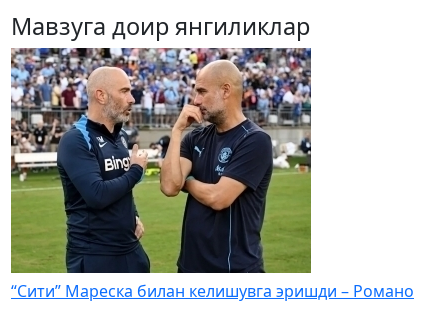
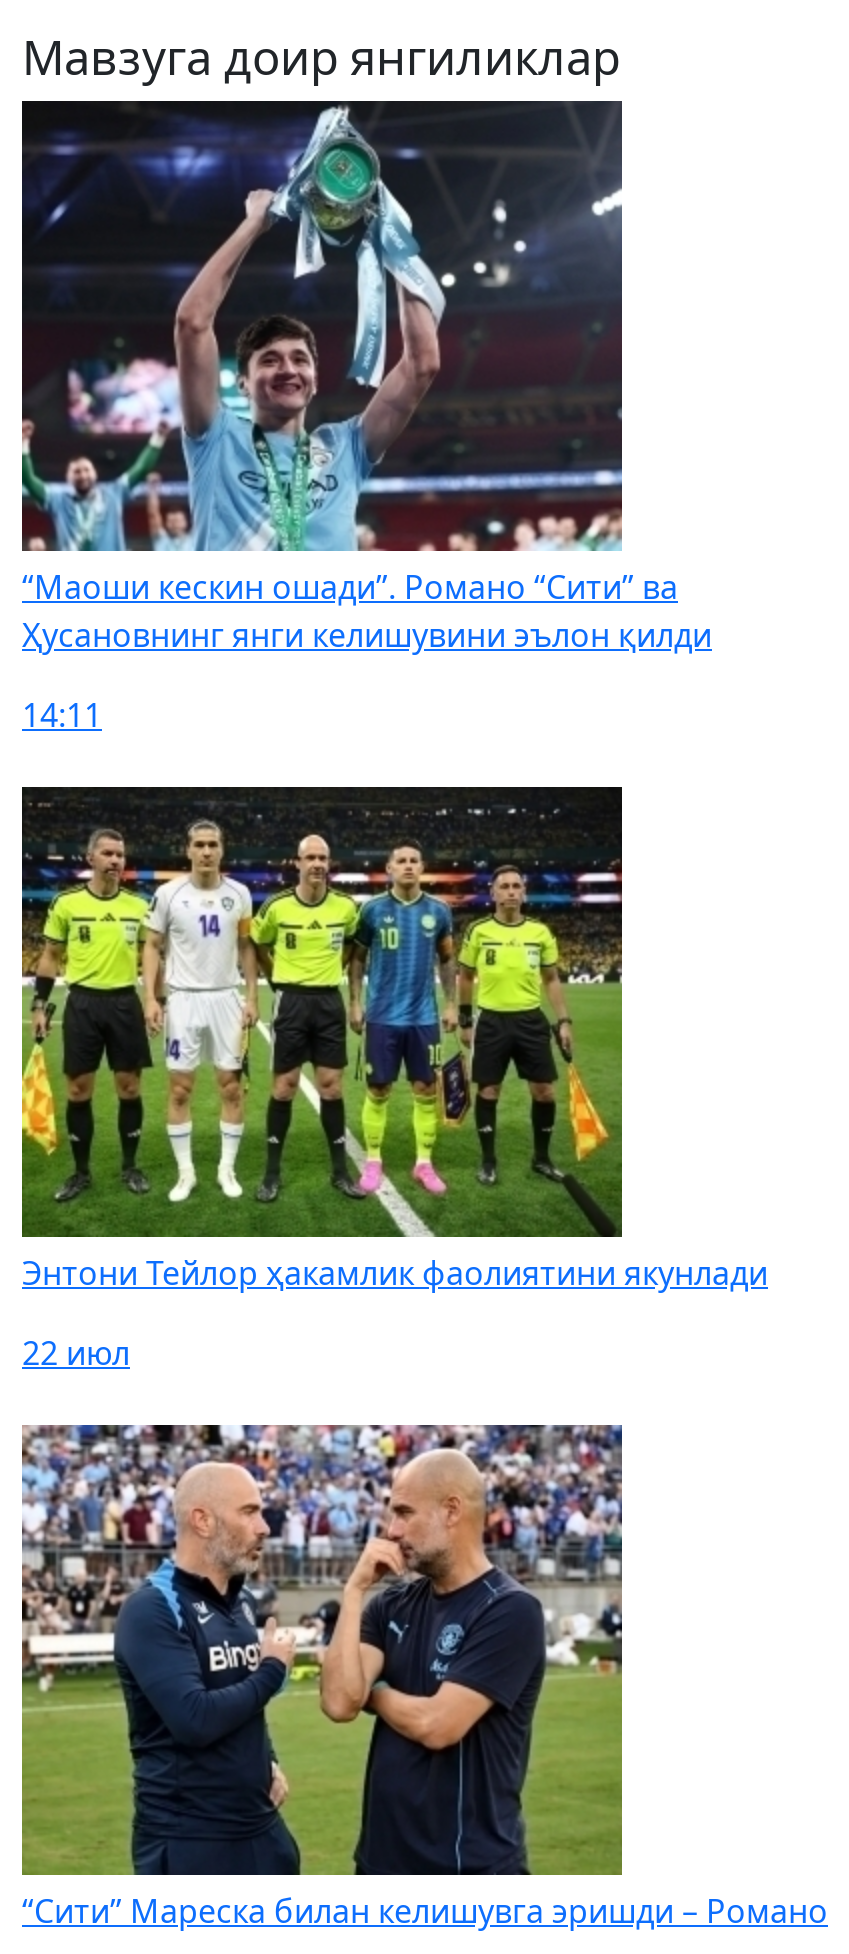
none -> [20,99,712,737] [image] | “Маоши кескин ошади”. Романо “Сити” ва | Ҳусановнинг янги келишувини эълон қилди | 14:11
none -> [20,785,768,1375] [image] | Энтони Тейлор ҳакамлик фаолиятини якунлади | 22 июл

